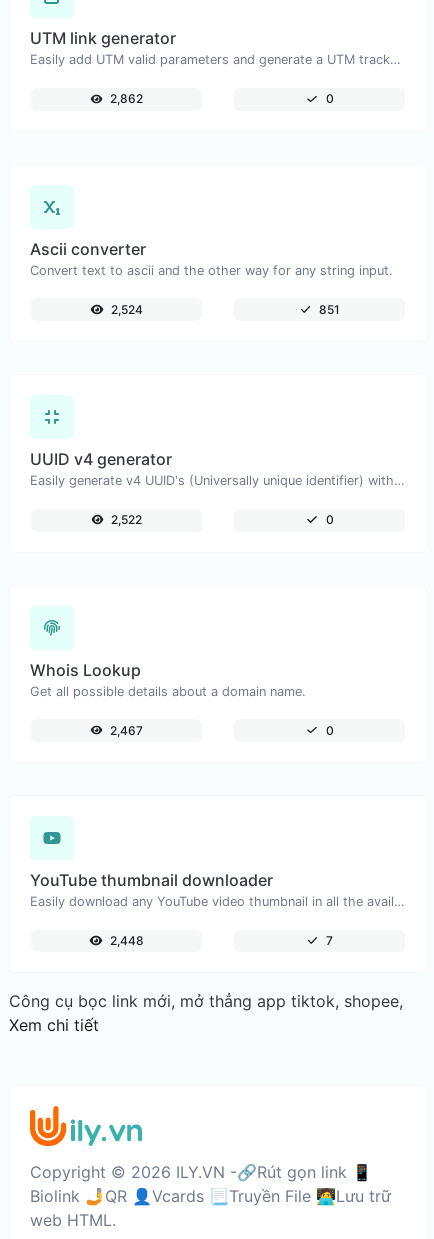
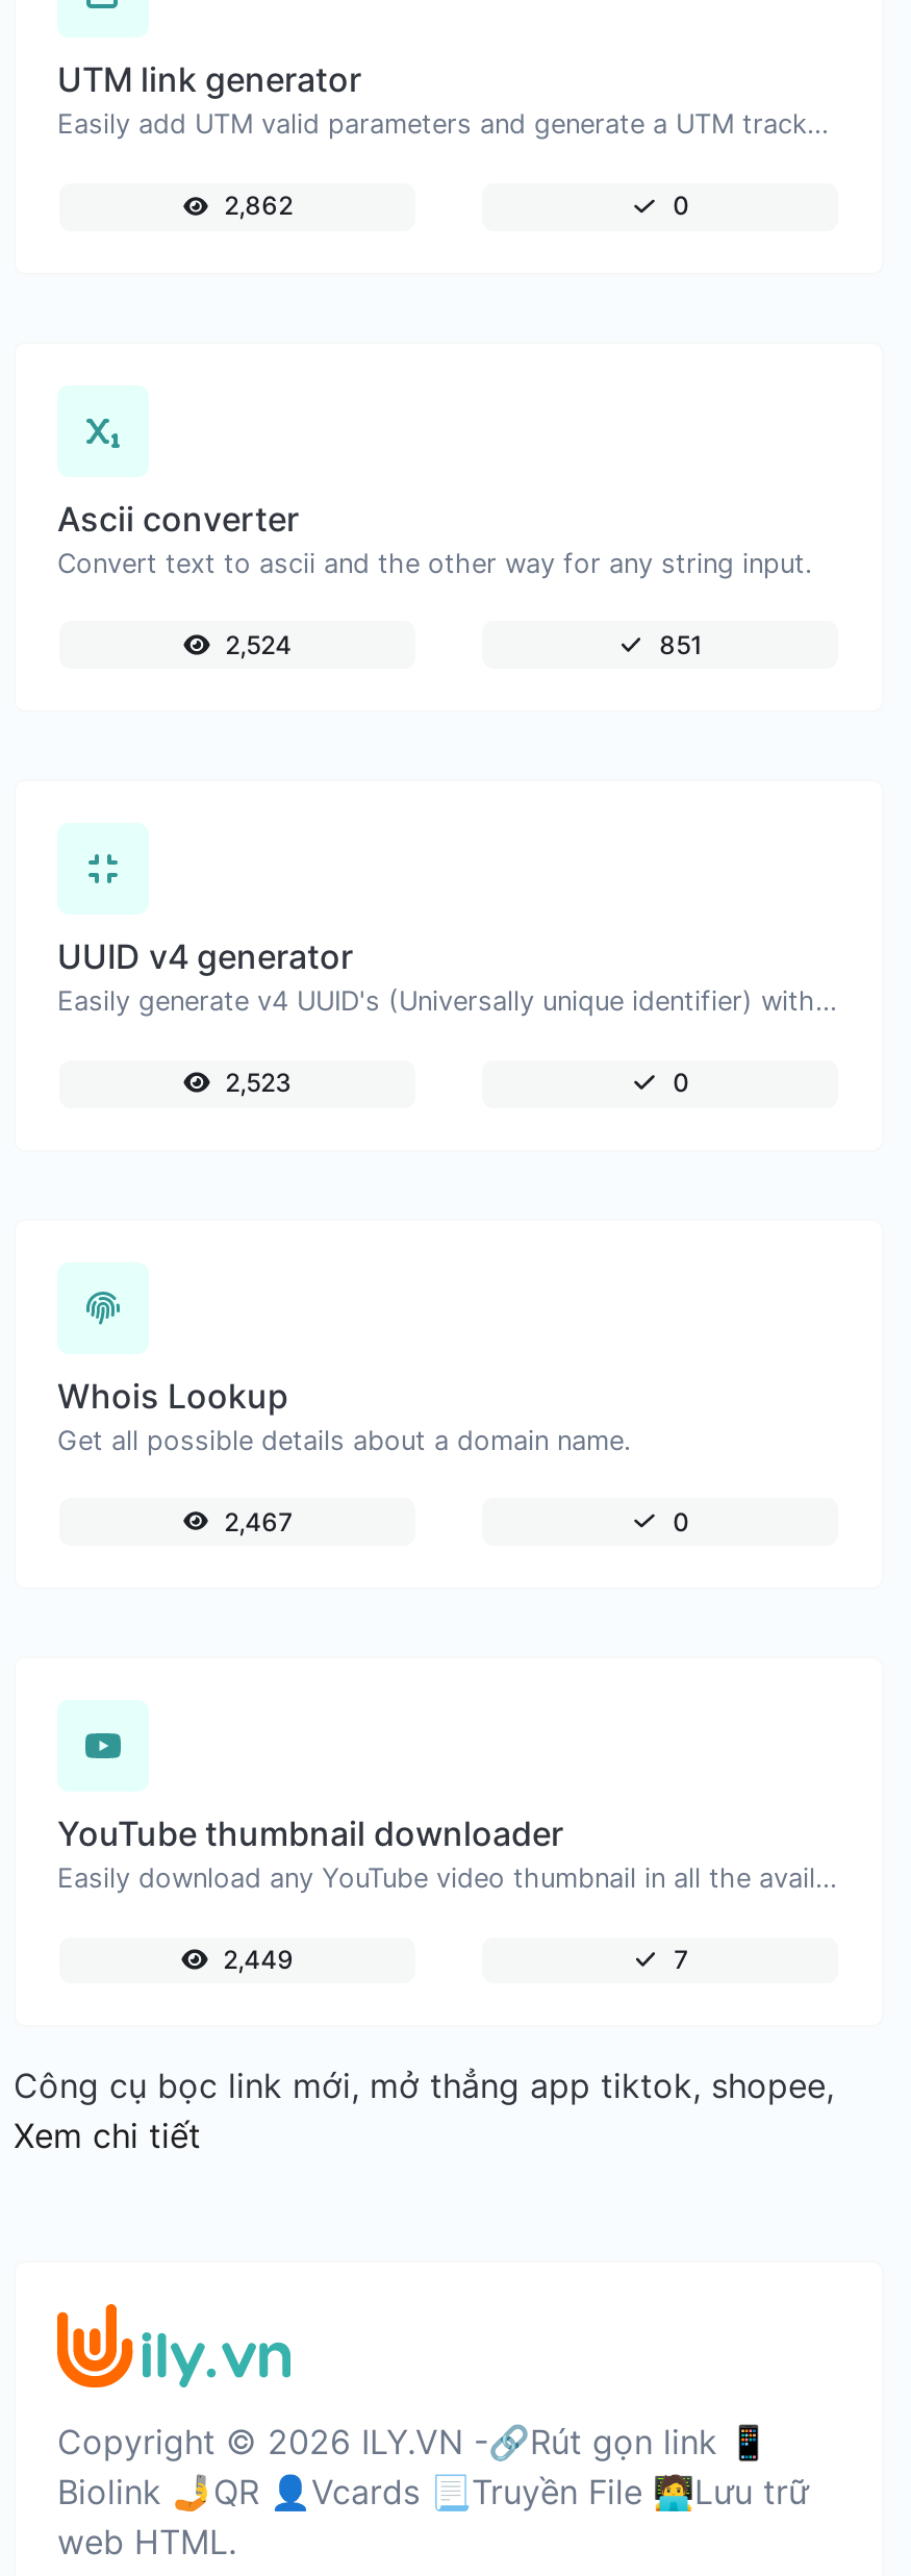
[108,512,142,527] 2,522 -> [219,1067,292,1098] 2,523
[107,933,144,948] 2,448 -> [217,1944,294,1975] 2,449

